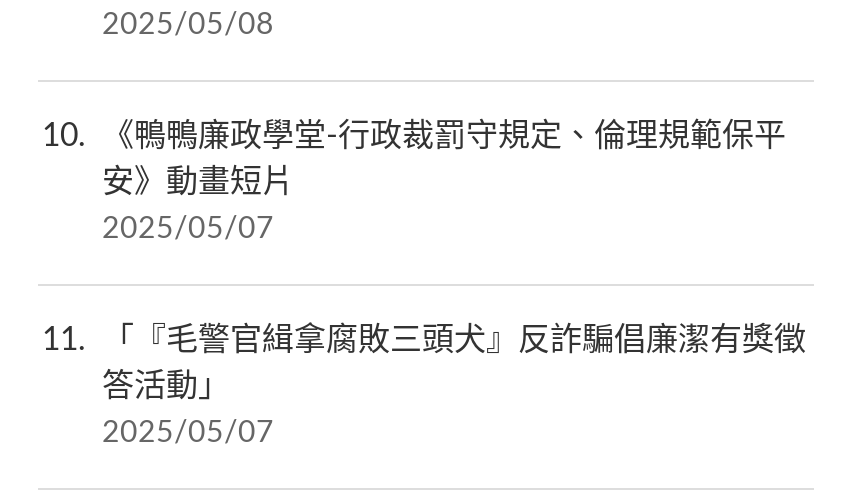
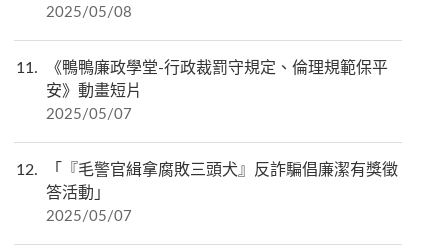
[42,120,786,152] 10 《鴨鴨廉政學堂-行政裁罰守規定、倫理規範保平 -> [16,60,388,76] 11 《鴨鴨廉政學堂-行政裁罰守規定、倫理規範保平
[42,324,806,356] 11 「『毛警官緝拿腐敗三頭犬』反詐騙倡廉潔有獎徵 -> [16,162,398,178] 12 「『毛警官緝拿腐敗三頭犬』反詐騙倡廉潔有獎徵

